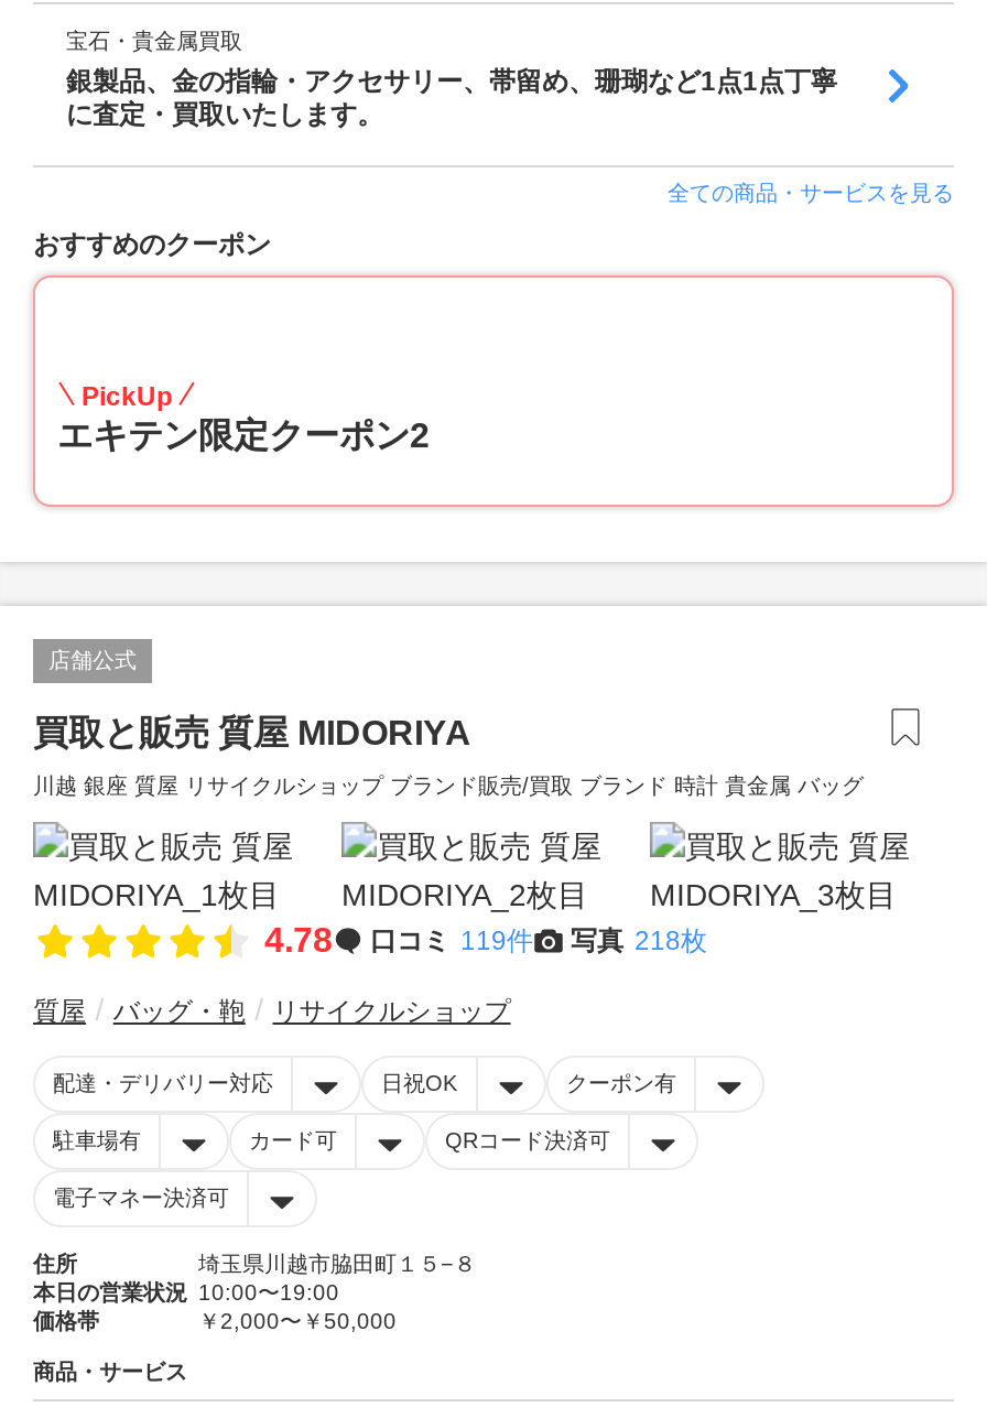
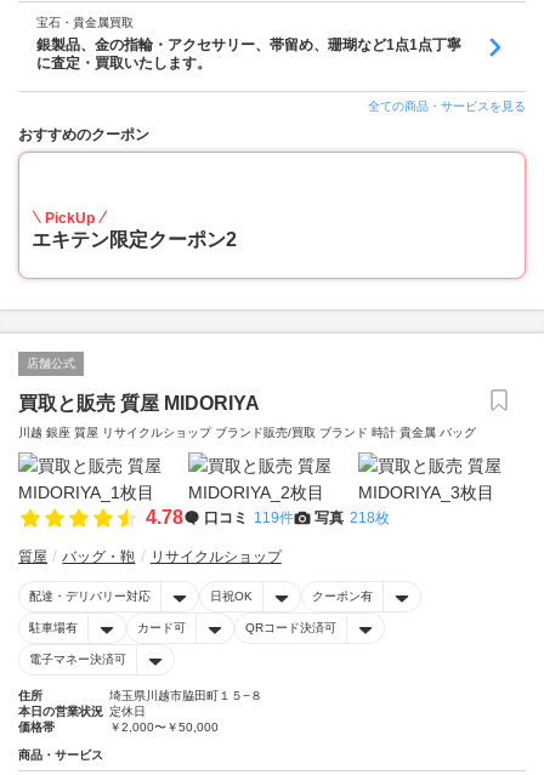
[33,1280,339,1305] 本日の営業状況 10:00〜19:00 -> [18,705,146,718] 本日の営業状況 定休日

